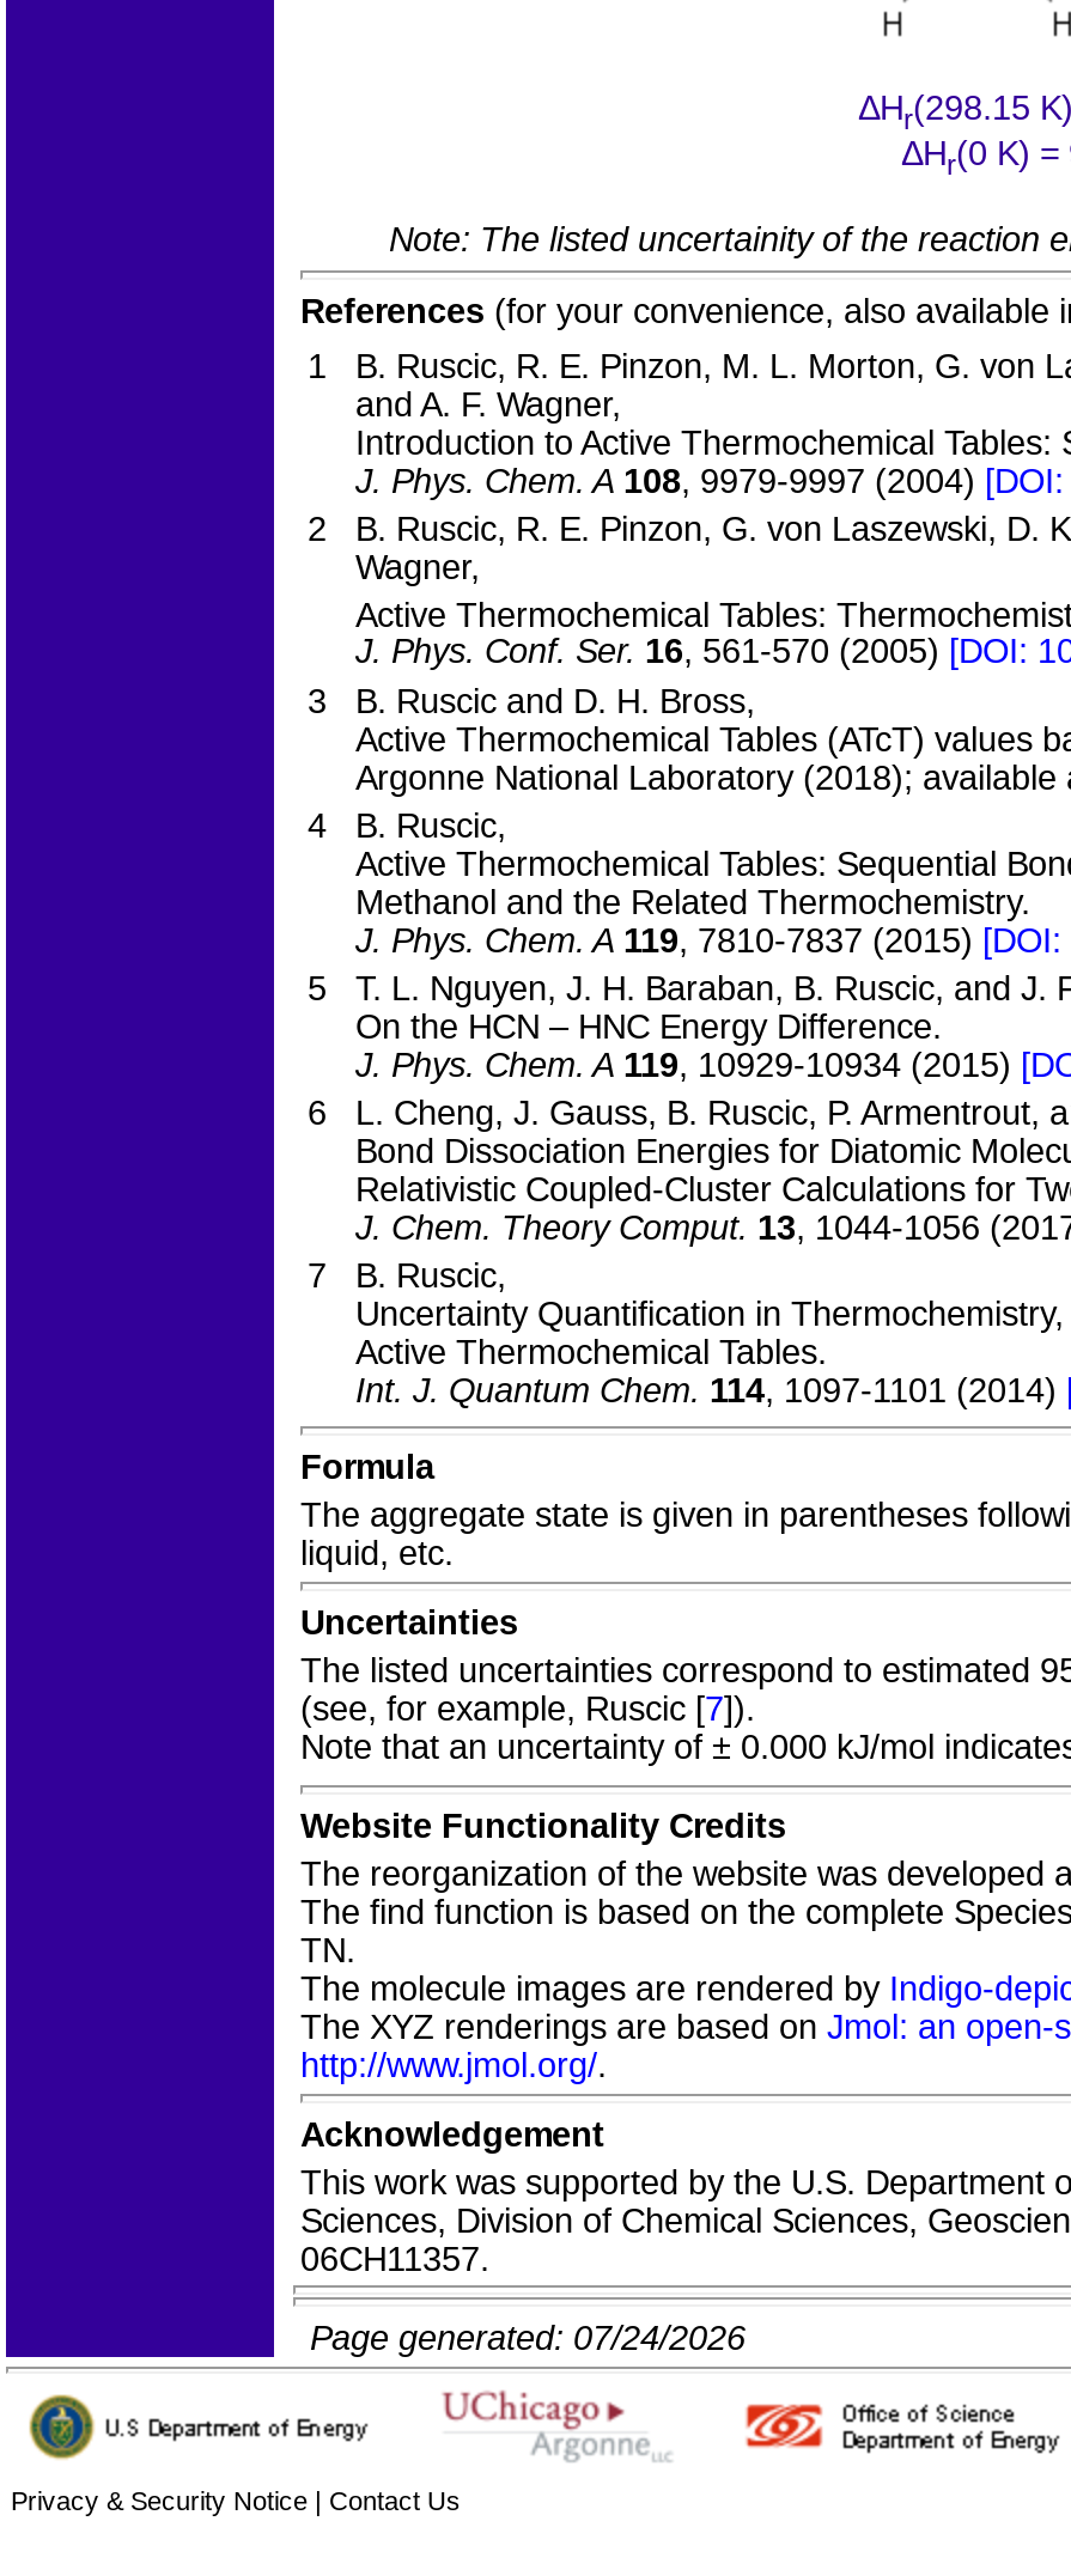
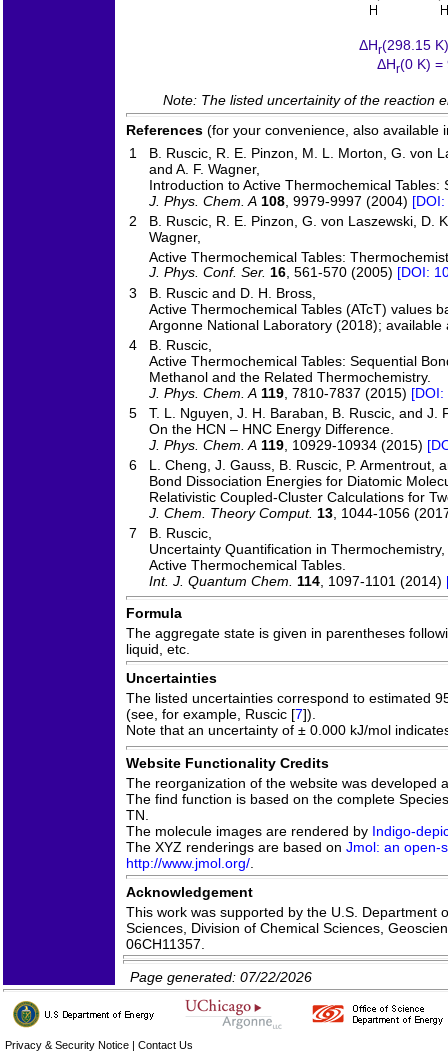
[310,2319,746,2357] Page generated: 07/24/2026 -> [130,969,312,985] Page generated: 07/22/2026

